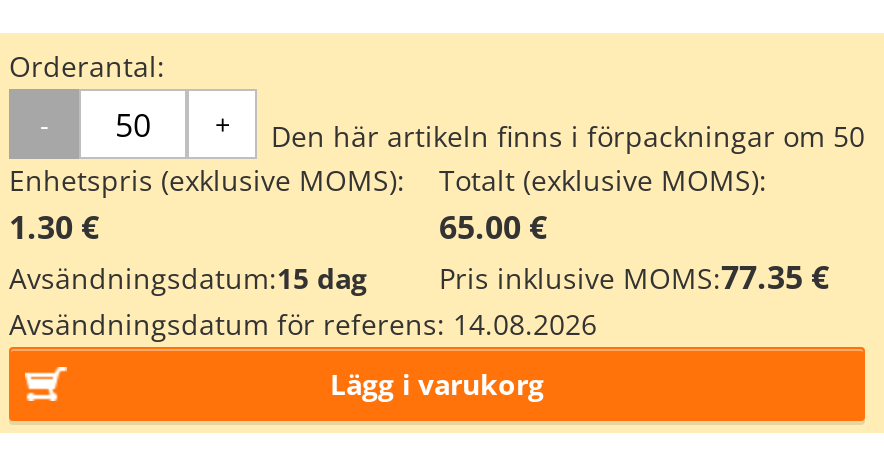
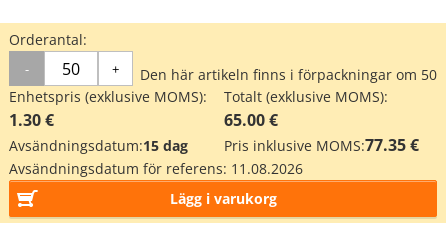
[9,305,597,343] Avsändningsdatum för referens: 14.08.2026 -> [9,159,303,178] Avsändningsdatum för referens: 11.08.2026

